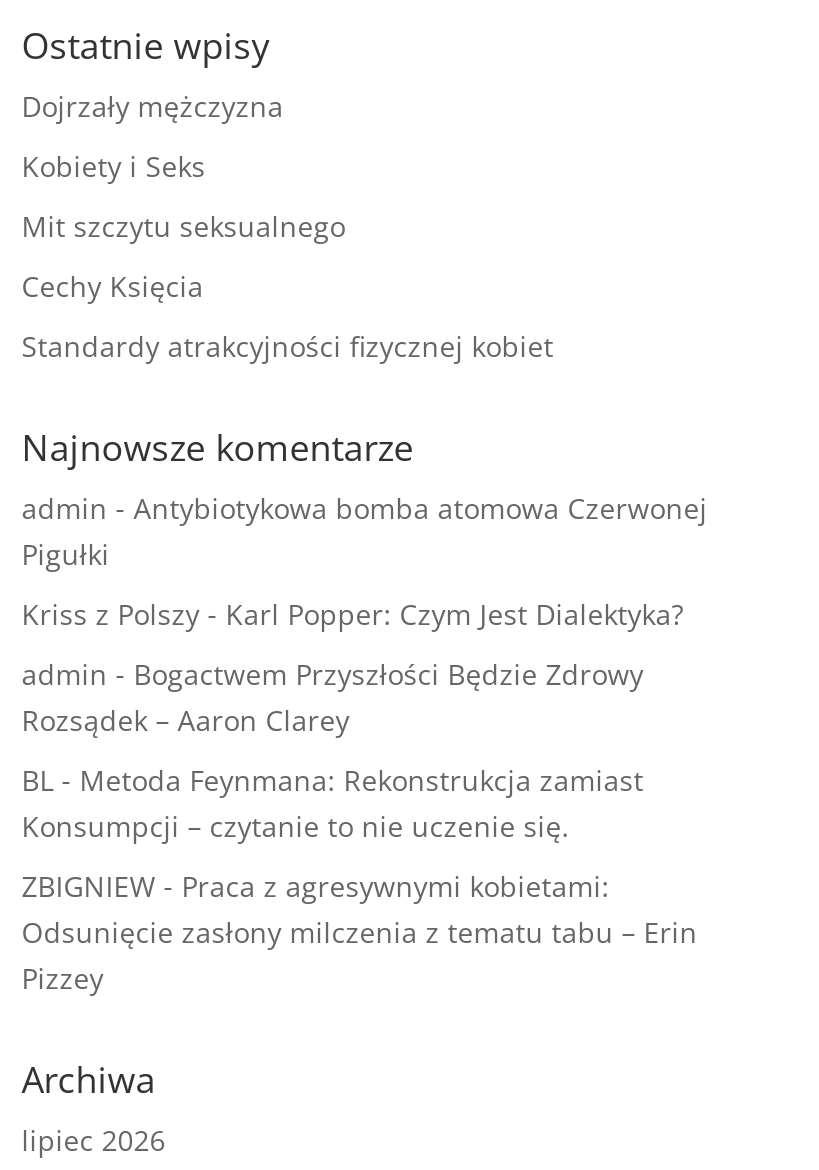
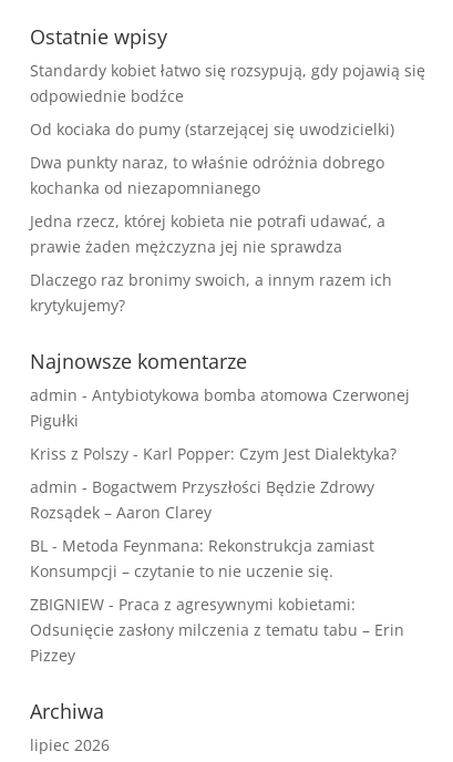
[22,87,284,125] Dojrzały mężczyzna -> [30,60,425,107] Standardy kobiet łatwo się rozsypują, gdy pojawią się | odpowiednie bodźce
[22,147,206,185] Kobiety i Seks -> [30,119,394,140] Od kociaka do pumy (starzejącej się uwodzicielki)
[22,207,346,245] Mit szczytu seksualnego -> [30,152,384,198] Dwa punkty naraz, to właśnie odróżnia dobrego | kochanka od niezapomnianego
[22,267,204,305] Cechy Księcia -> [30,211,385,257] Jedna rzecz, której kobieta nie potrafi udawać, a | prawie żaden mężczyzna jej nie sprawdza
[22,327,554,365] Standardy atrakcyjności fizycznej kobiet -> [30,269,392,316] Dlaczego raz bronimy swoich, a innym razem ich | krytykujemy?

